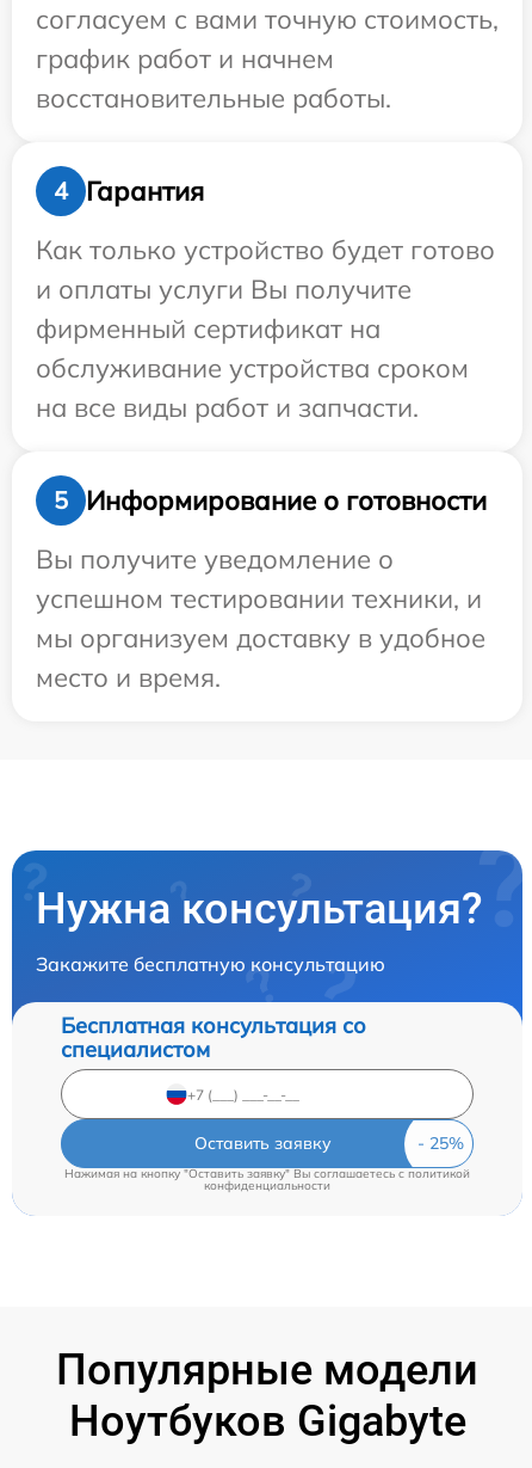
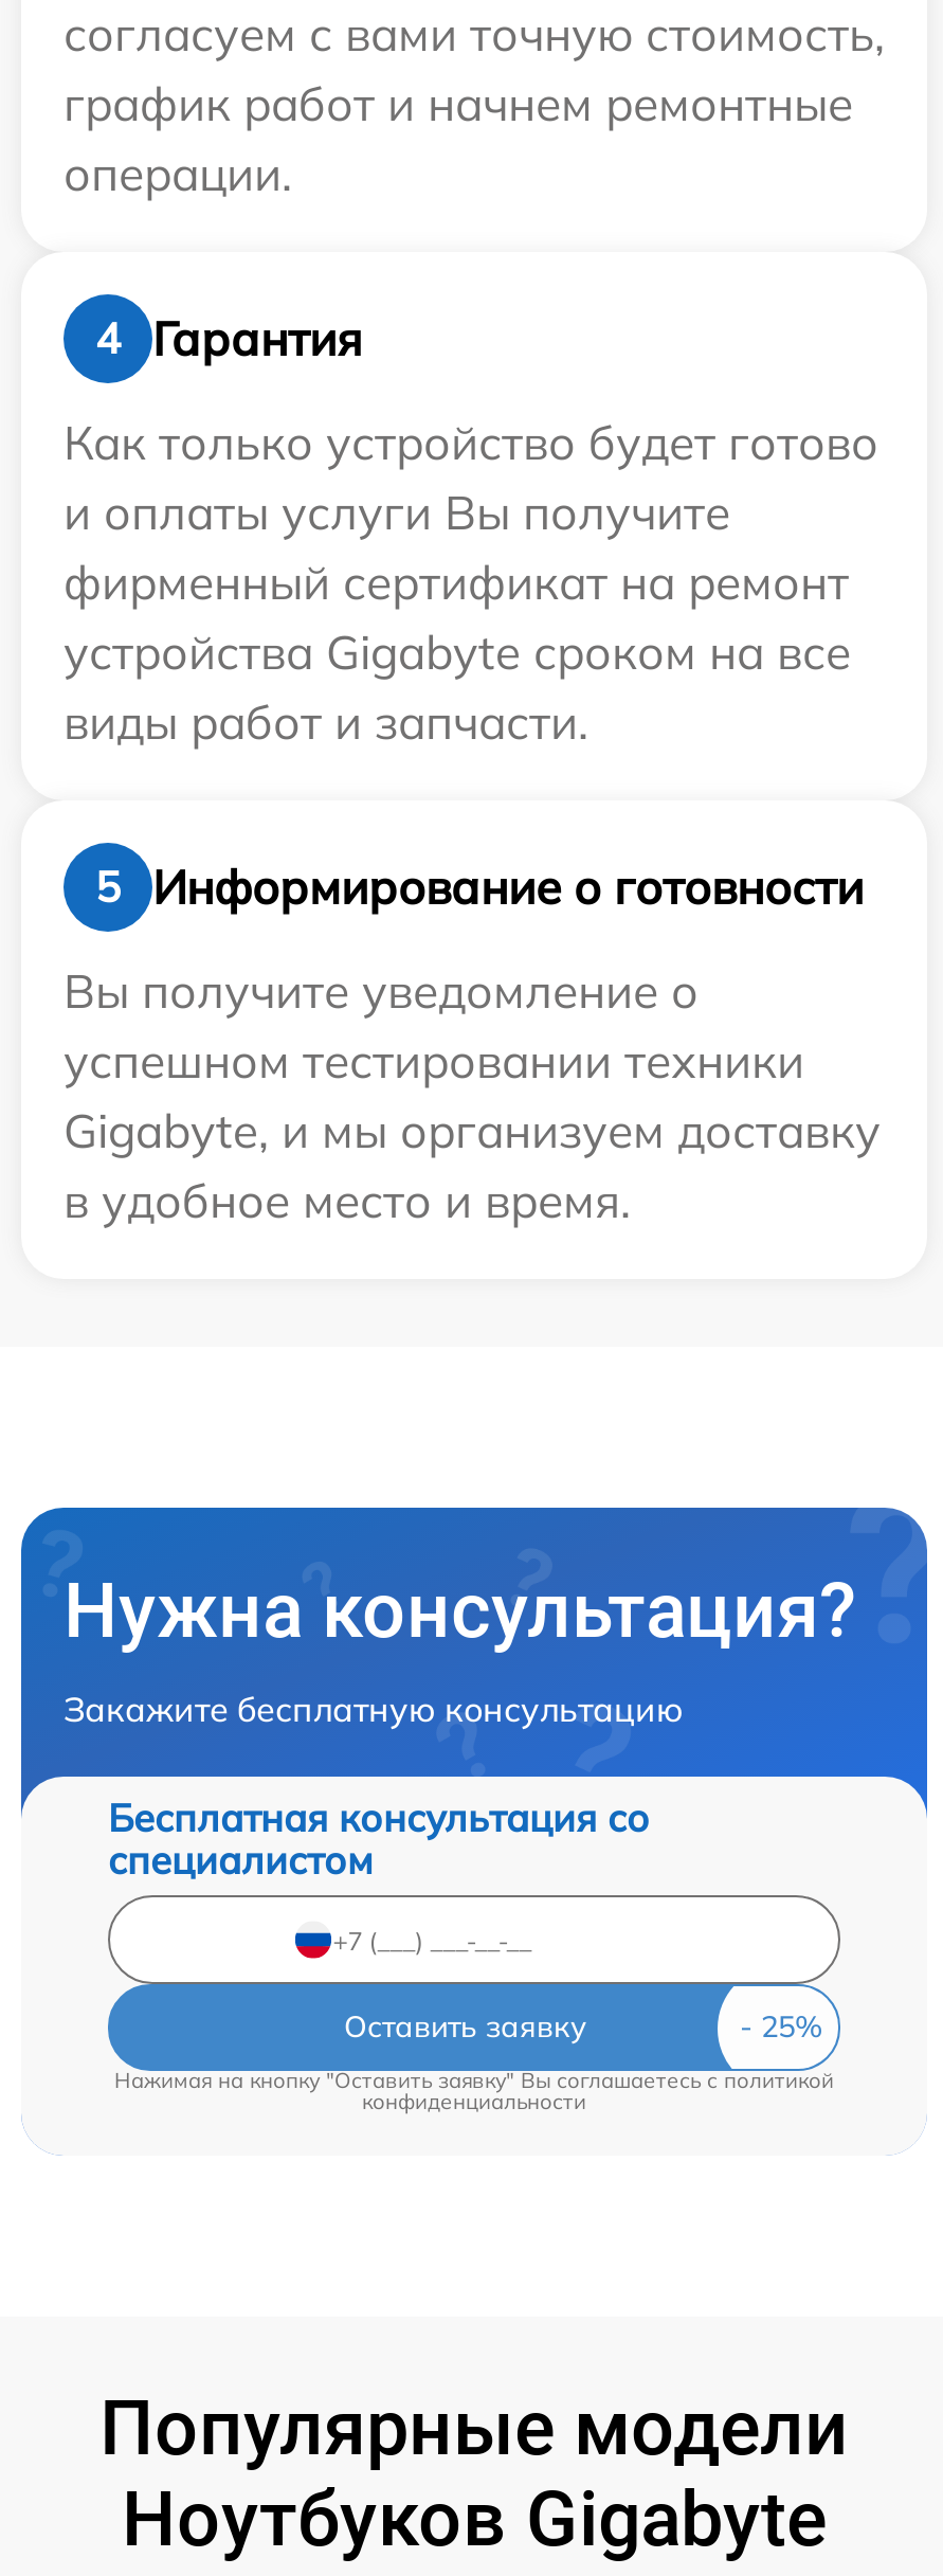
[36,42,391,115] график работ и начнем | восстановительные работы. -> [64,75,853,204] график работ и начнем ремонтные | операции.
[36,312,469,425] фирменный сертификат на | обслуживание устройства сроком | на все виды работ и запчасти. -> [64,554,851,753] фирменный сертификат на ремонт | устройства Gigabyte сроком на все | виды работ и запчасти.
[36,582,485,695] успешном тестировании техники, и | мы организуем доставку в удобное | место и время. -> [64,1032,881,1231] успешном тестировании техники | Gigabyte, и мы организуем доставку | в удобное место и время.

